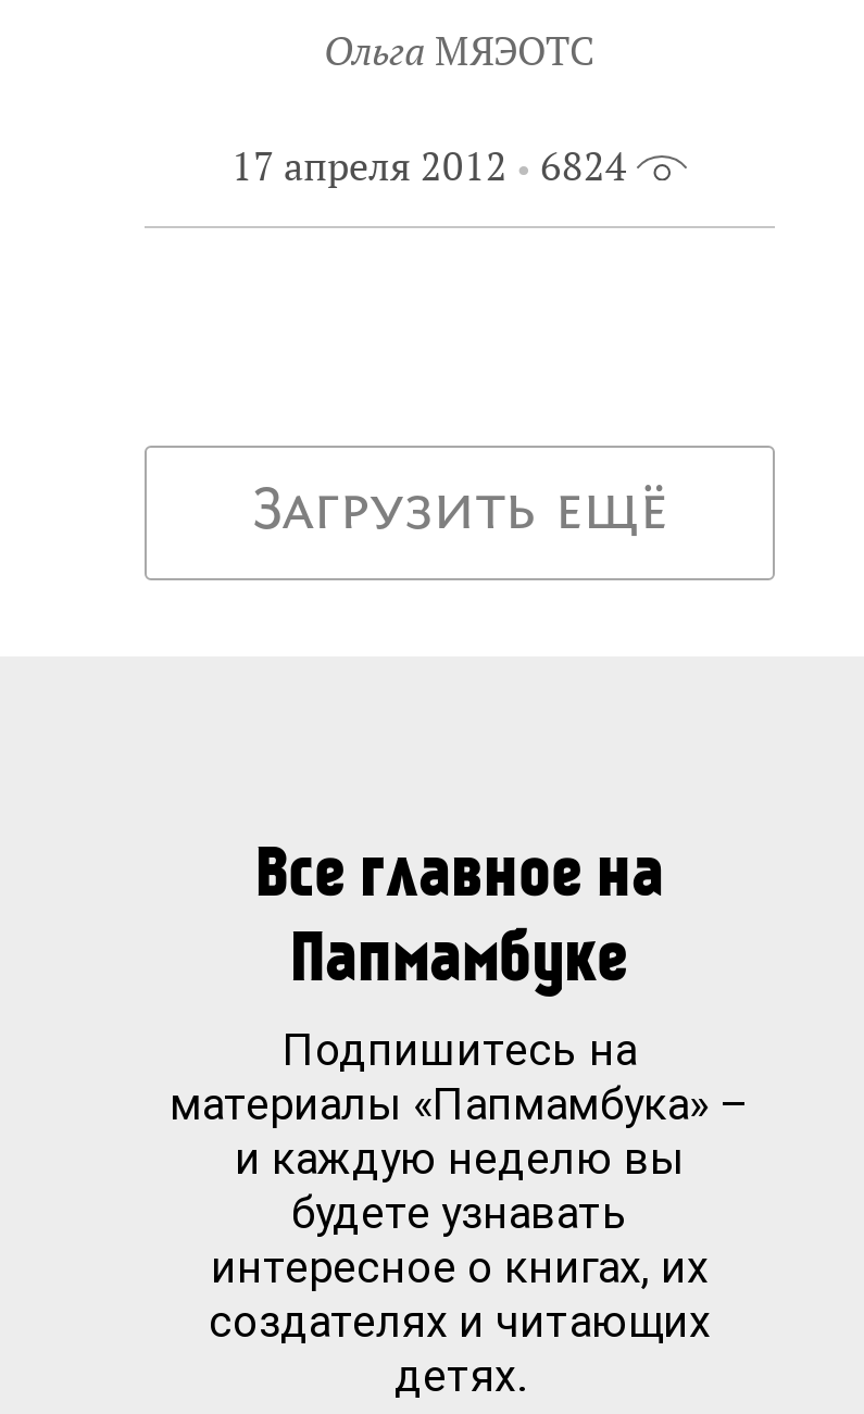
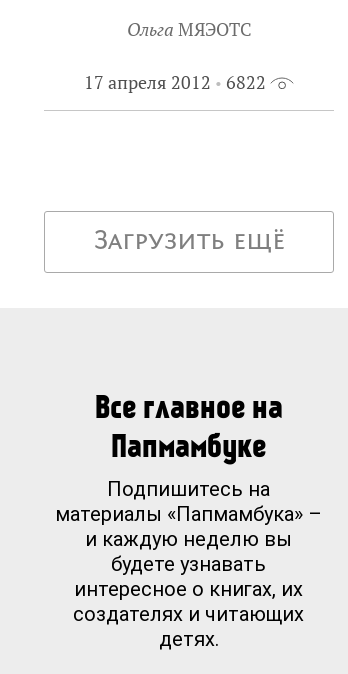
[231,141,636,191] 17 апреля 2012 6824 -> [84,71,270,94] 17 апреля 2012 6822

